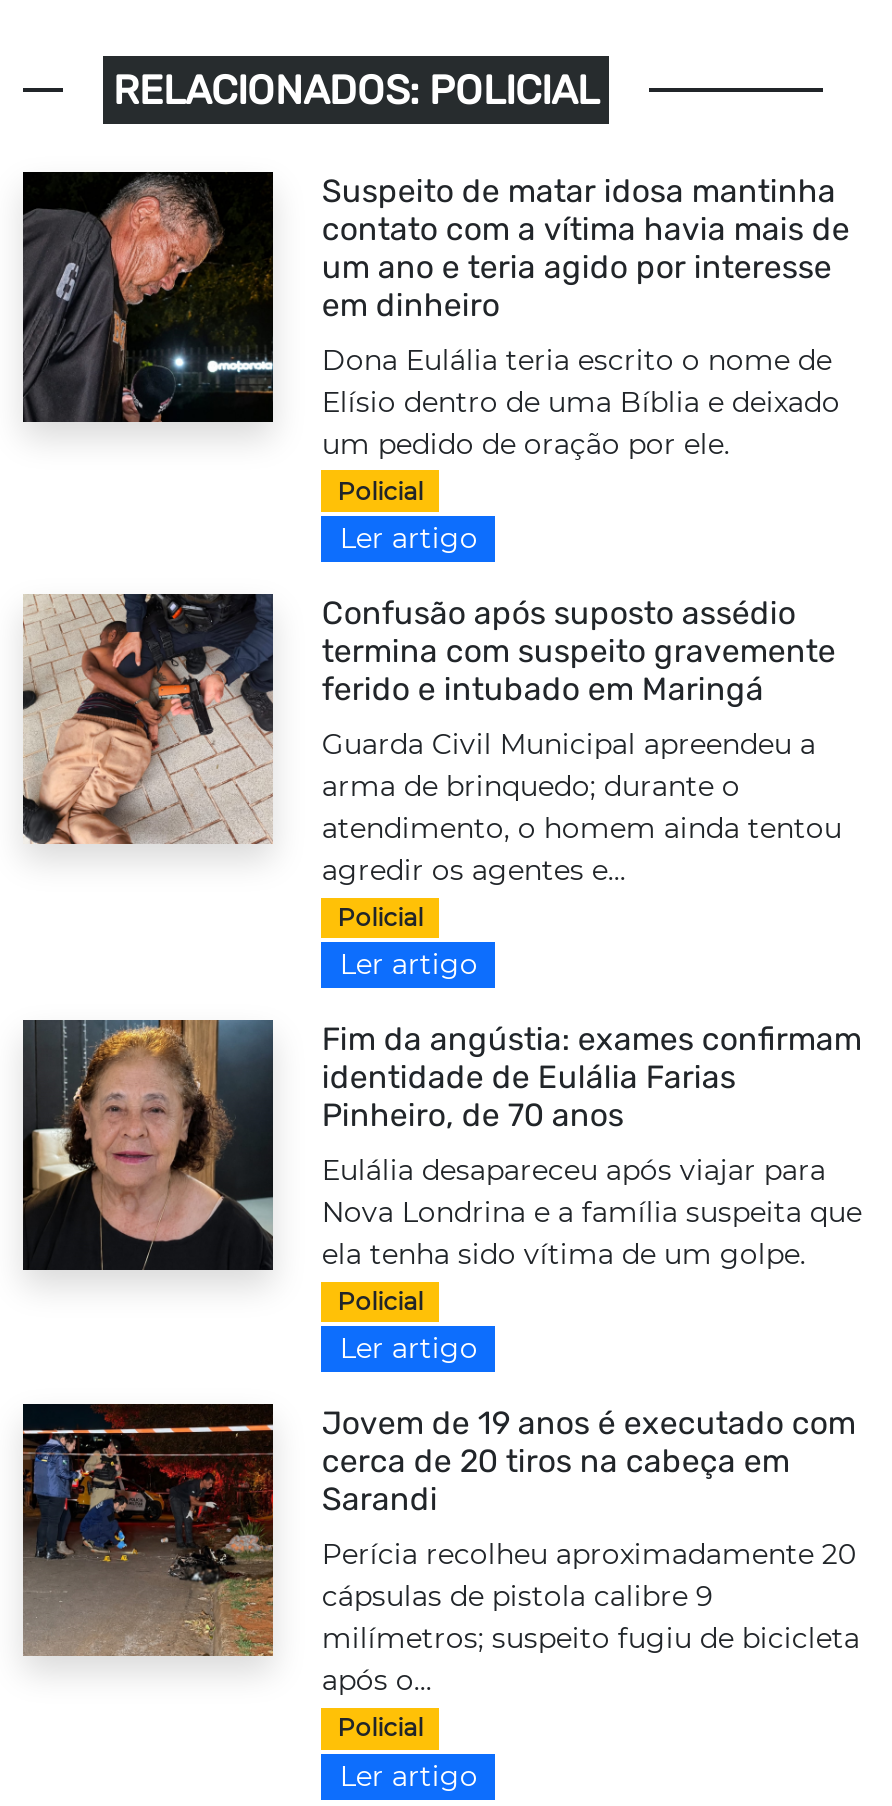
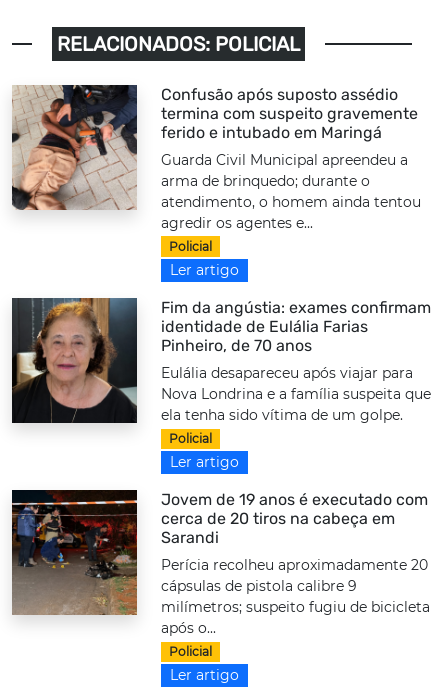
[21,170,850,556] [image] | Suspeito de matar idosa mantinha | contato com a vítima havia mais de | um ano e teria agido por interesse | em dinheiro | Dona Eulália teria escrito o nome de | Elísio dentro de uma Bíblia e deixado | um pedido de oração por ele. | Policial | Ler artigo -> none

